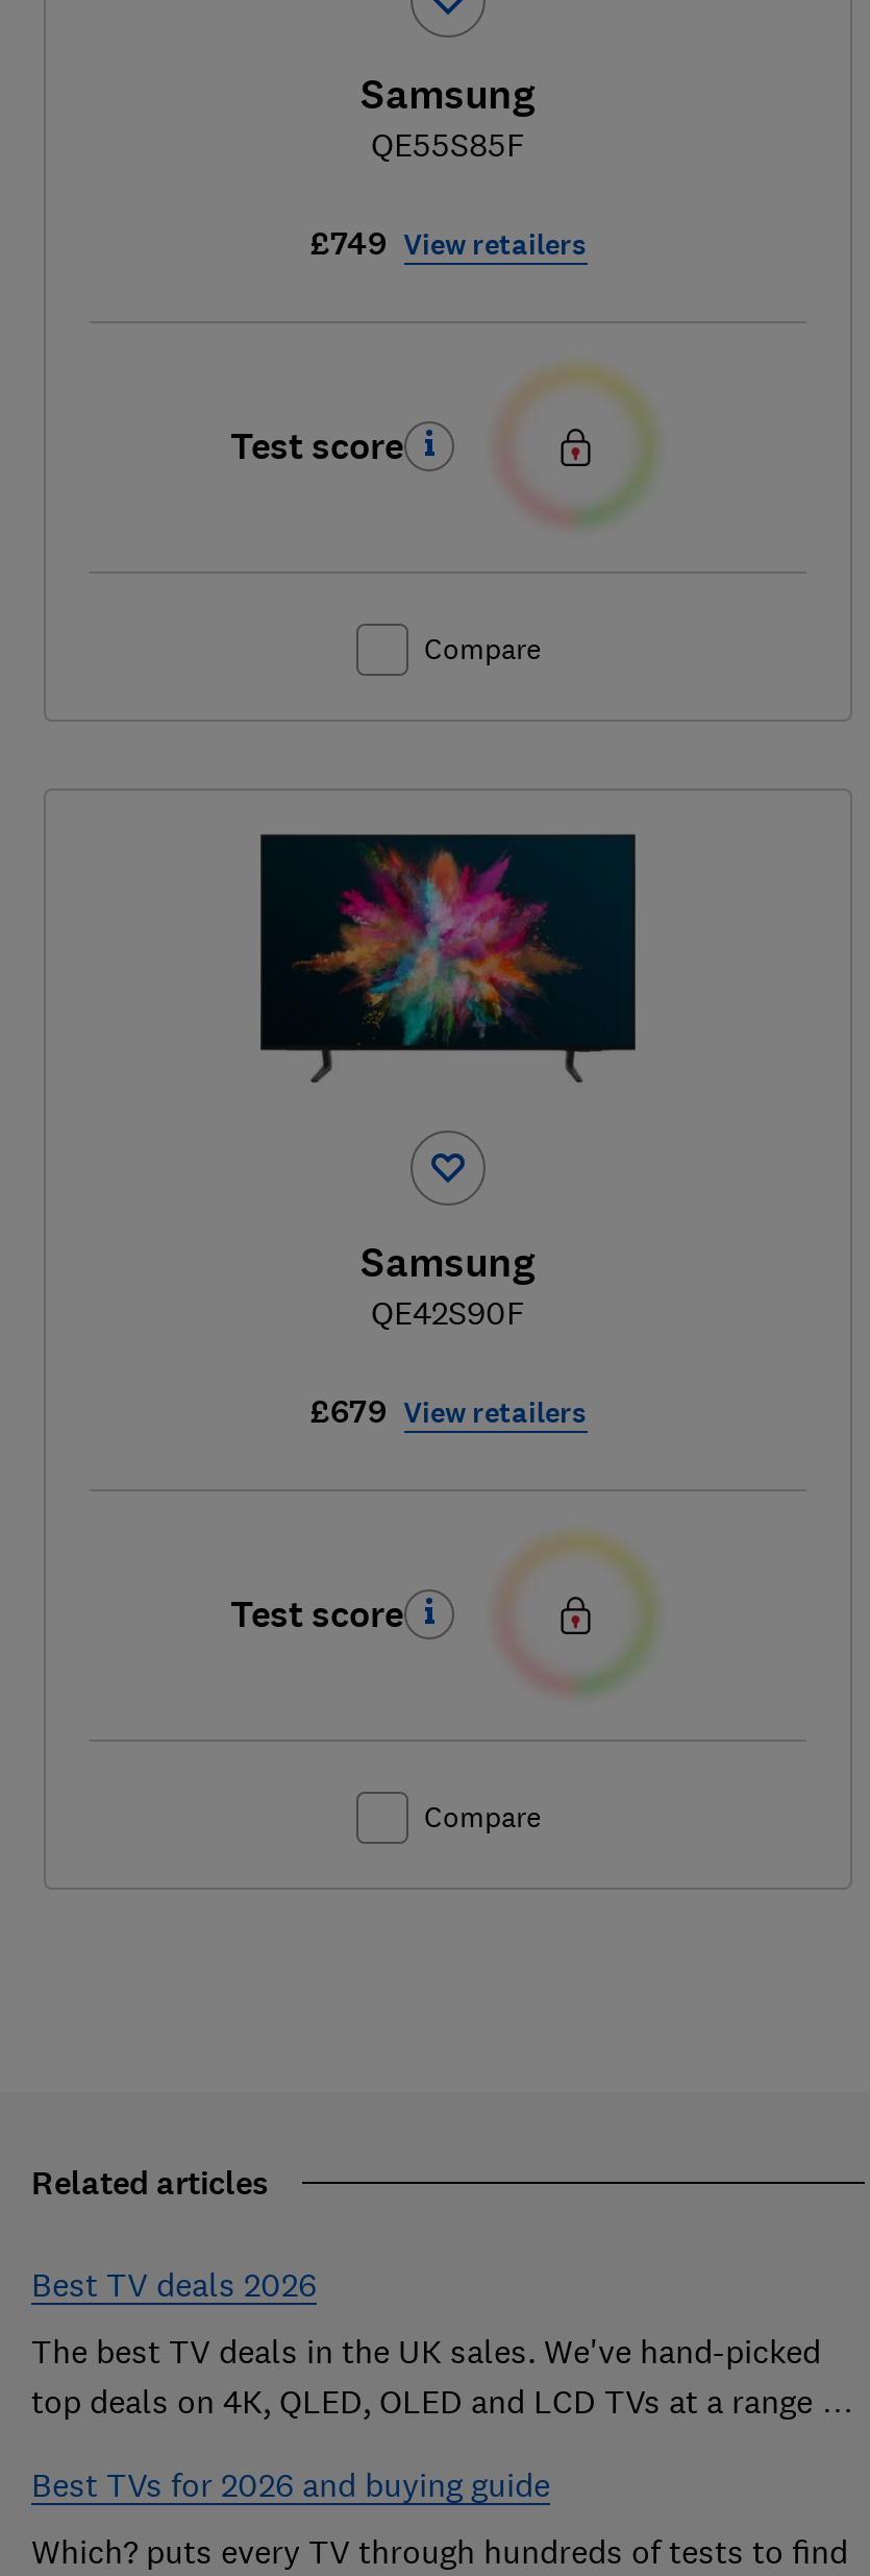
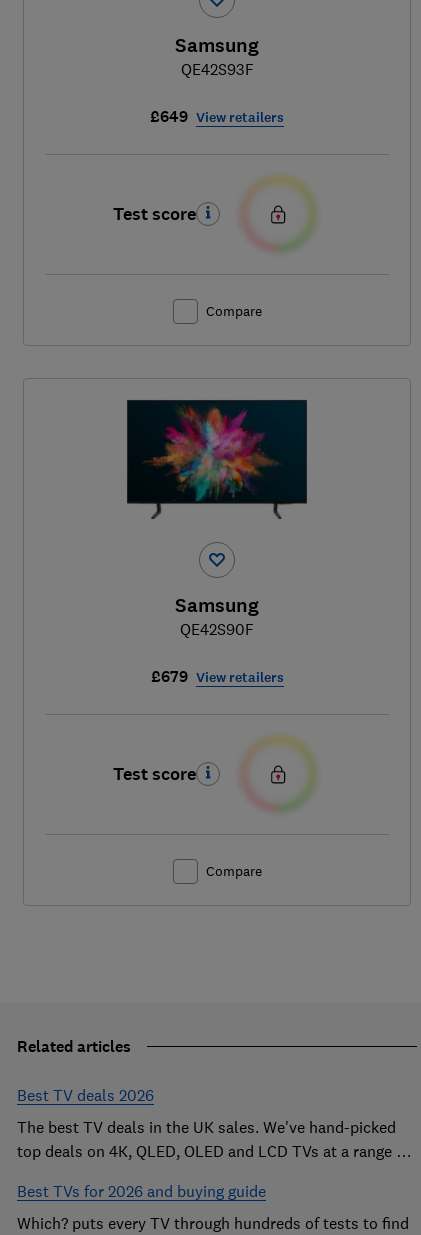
[371,122,525,164] QE55S85F -> [180,59,253,79] QE42S93F
[309,220,587,264] £749 View retailers -> [150,106,284,127] £649 View retailers

